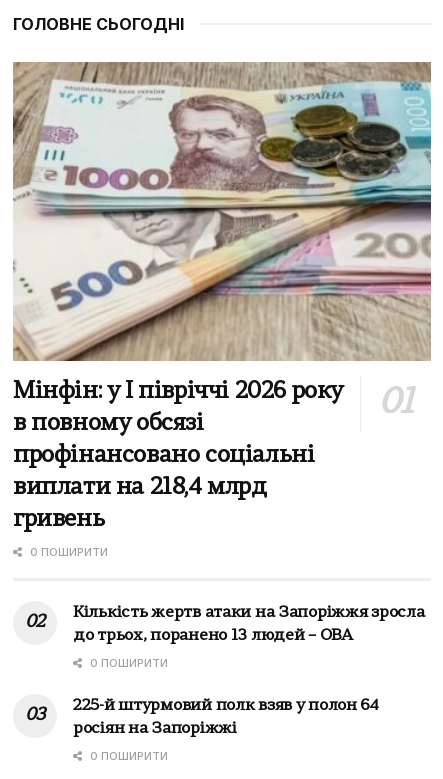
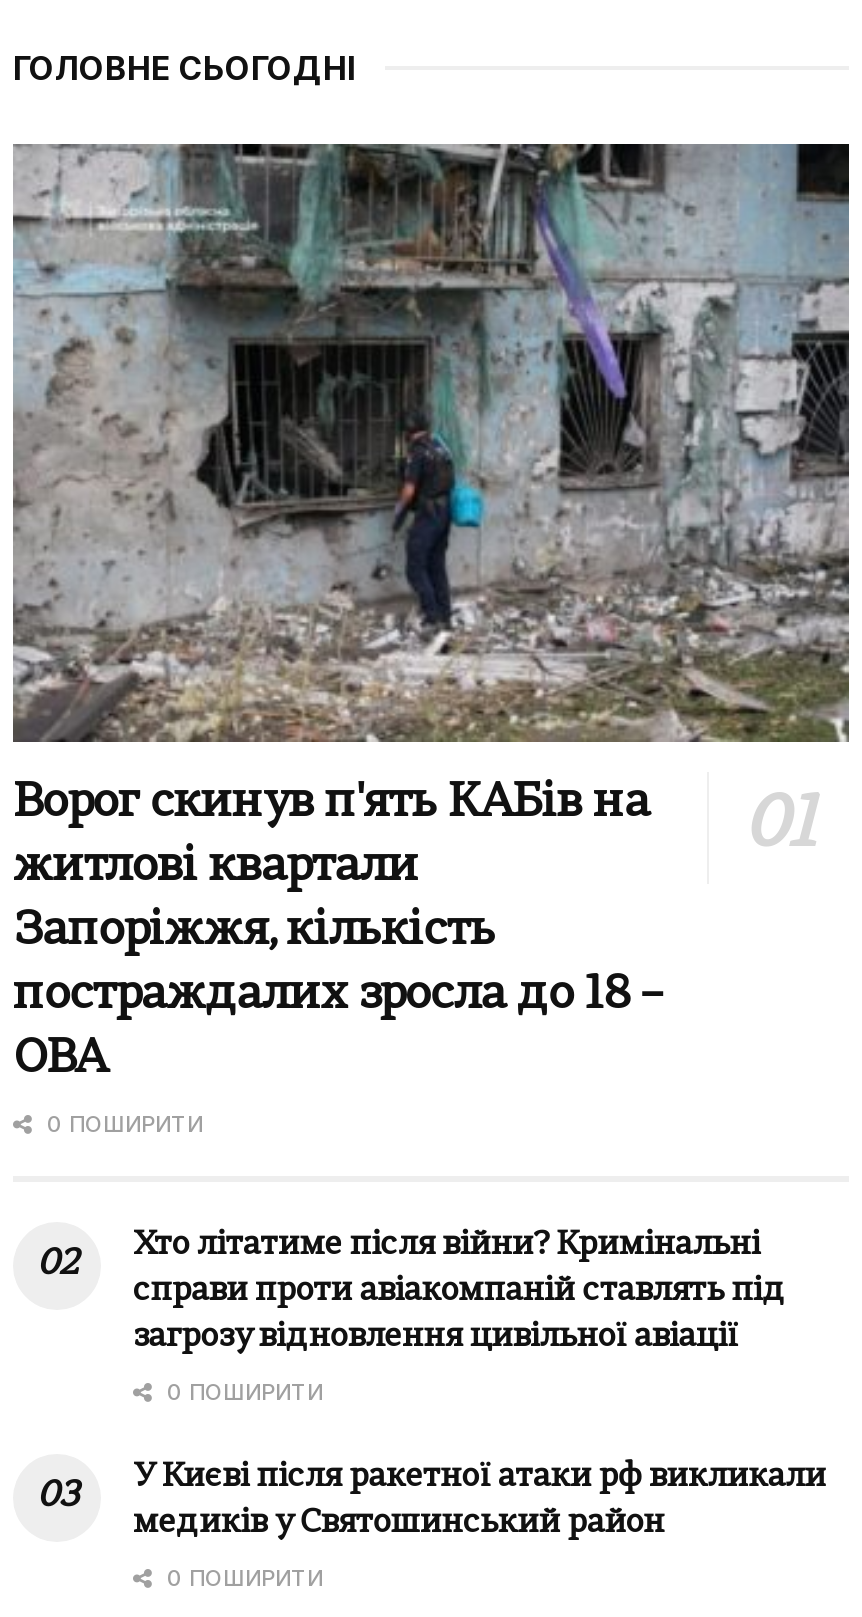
[12,61,432,532] [image] | Мінфін: у І півріччі 2026 року | в повному обсязі | профінансовано соціальні | виплати на 218,4 млрд | гривень -> [11,142,851,1083] [image] | Ворог скинув п'ять КАБів на | житлові квартали | Запоріжжя, кількість | постраждалих зросла до 18 – | ОВА
[73,605,424,644] Кількість жертв атаки на Запоріжжя зросла | до трьох, поранено 13 людей – ОВА -> [133,1229,786,1353] Хто літатиме після війни? Кримінальні | справи проти авіакомпаній ставлять під | загрозу відновлення цивільної авіації
[73,698,379,737] 225-й штурмовий полк взяв у полон 64 | росіян на Запоріжжі -> [133,1461,826,1539] У Києві після ракетної атаки рф викликали | медиків у Святошинський район

